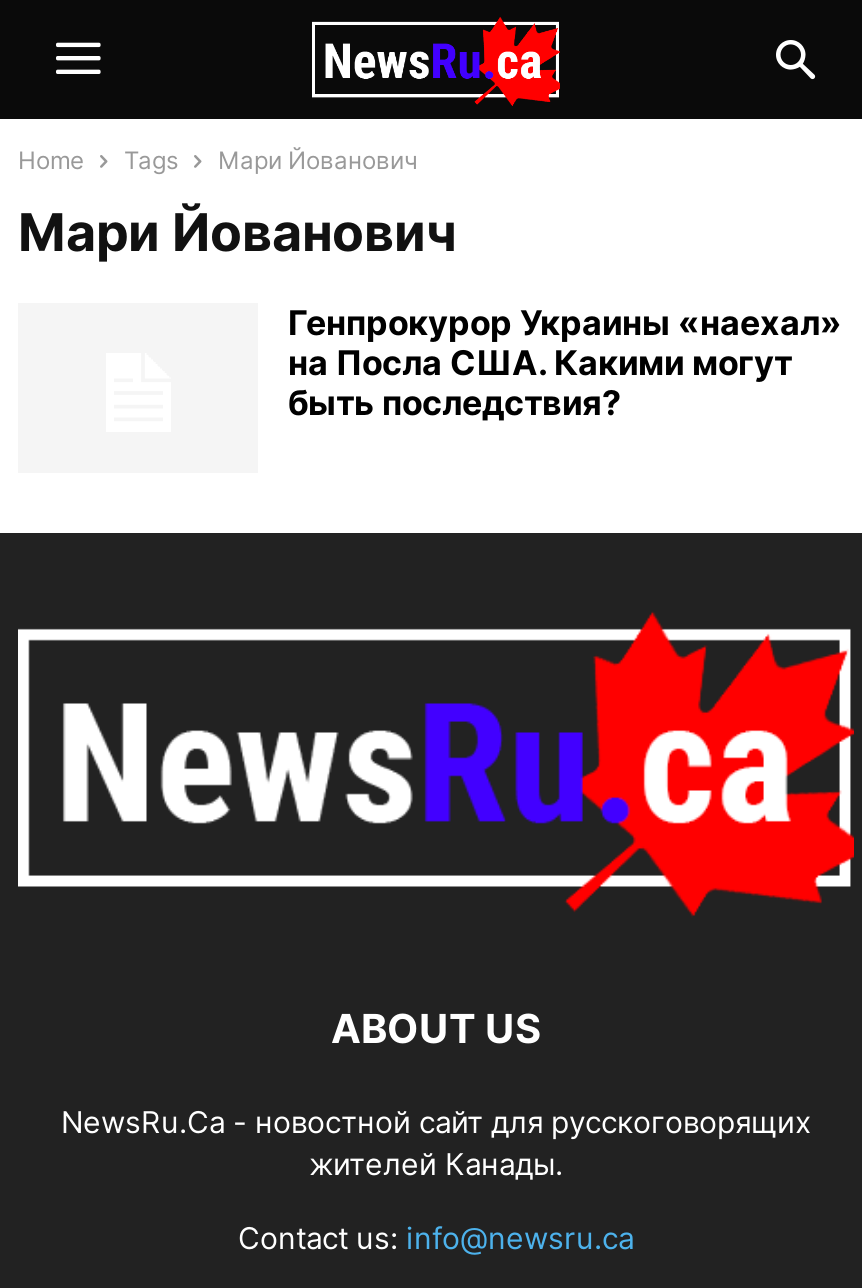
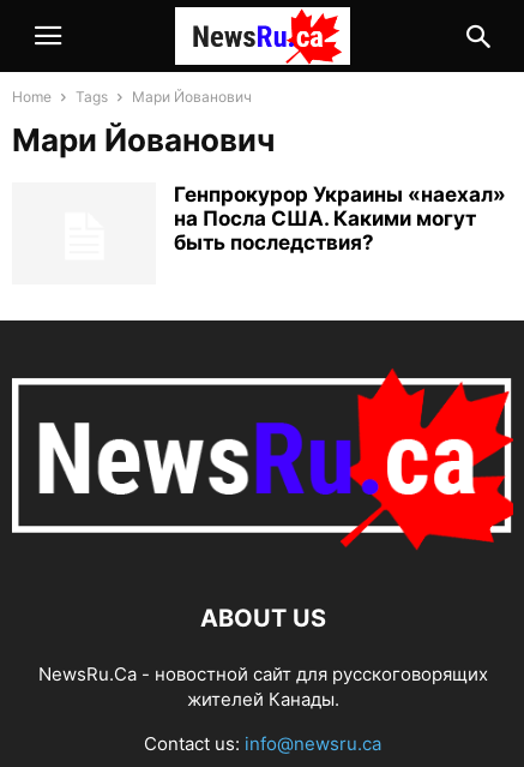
[290,11,582,107] [image] -> [174,6,351,66] [image]

